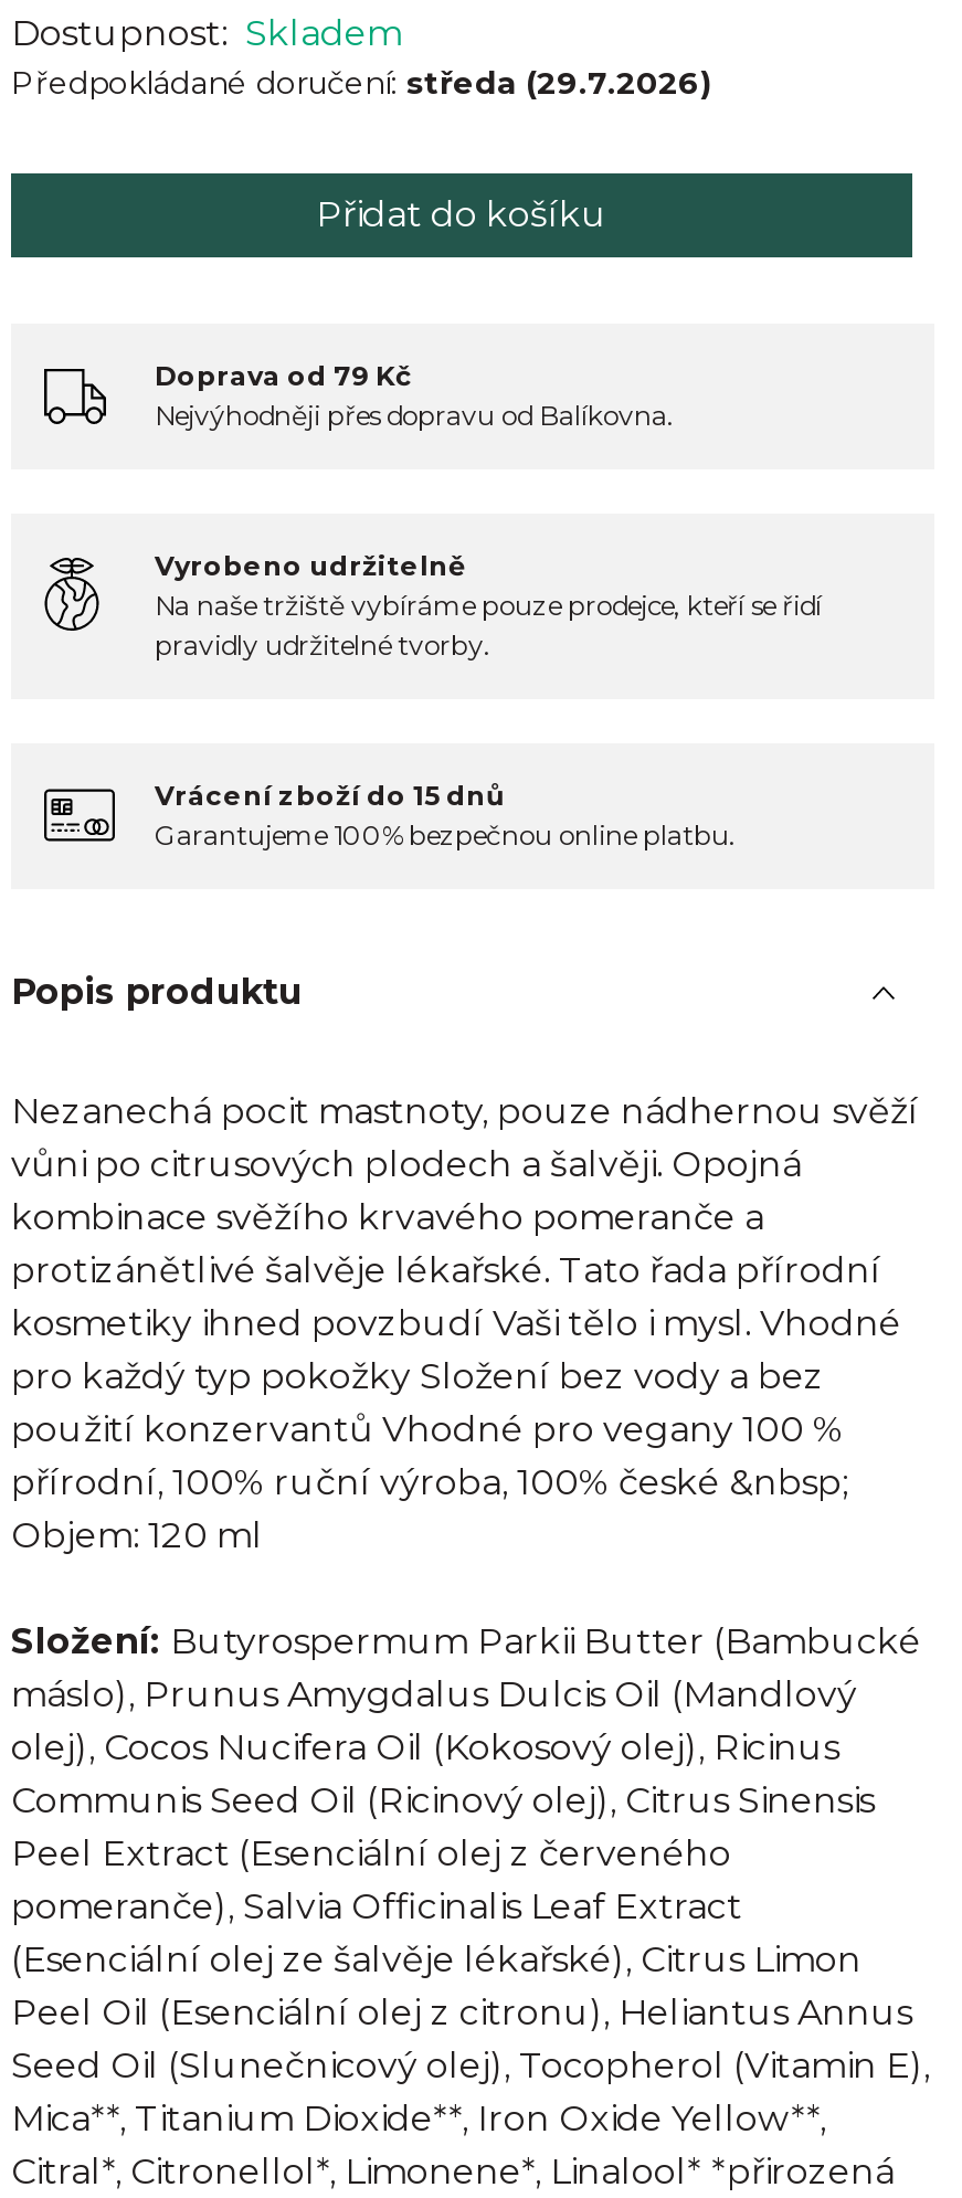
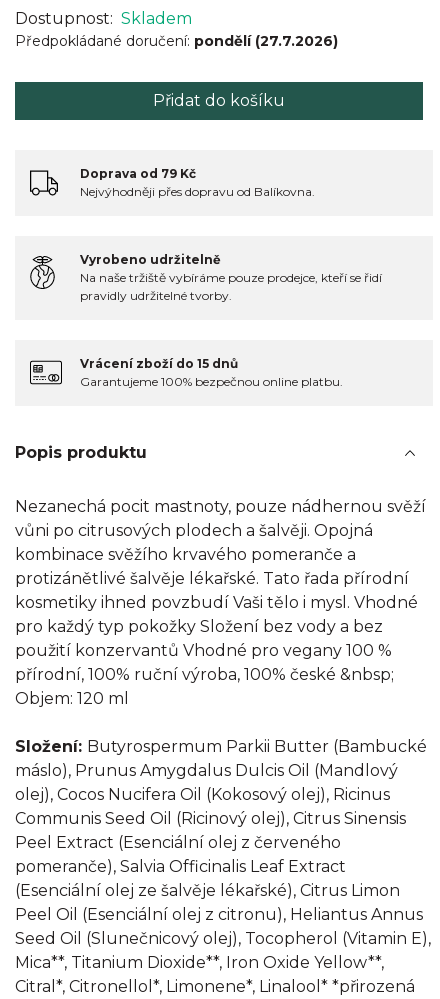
[11,62,711,102] Předpokládané doručení: středa (29.7.2026) -> [15,32,338,50] Předpokládané doručení: pondělí (27.7.2026)

